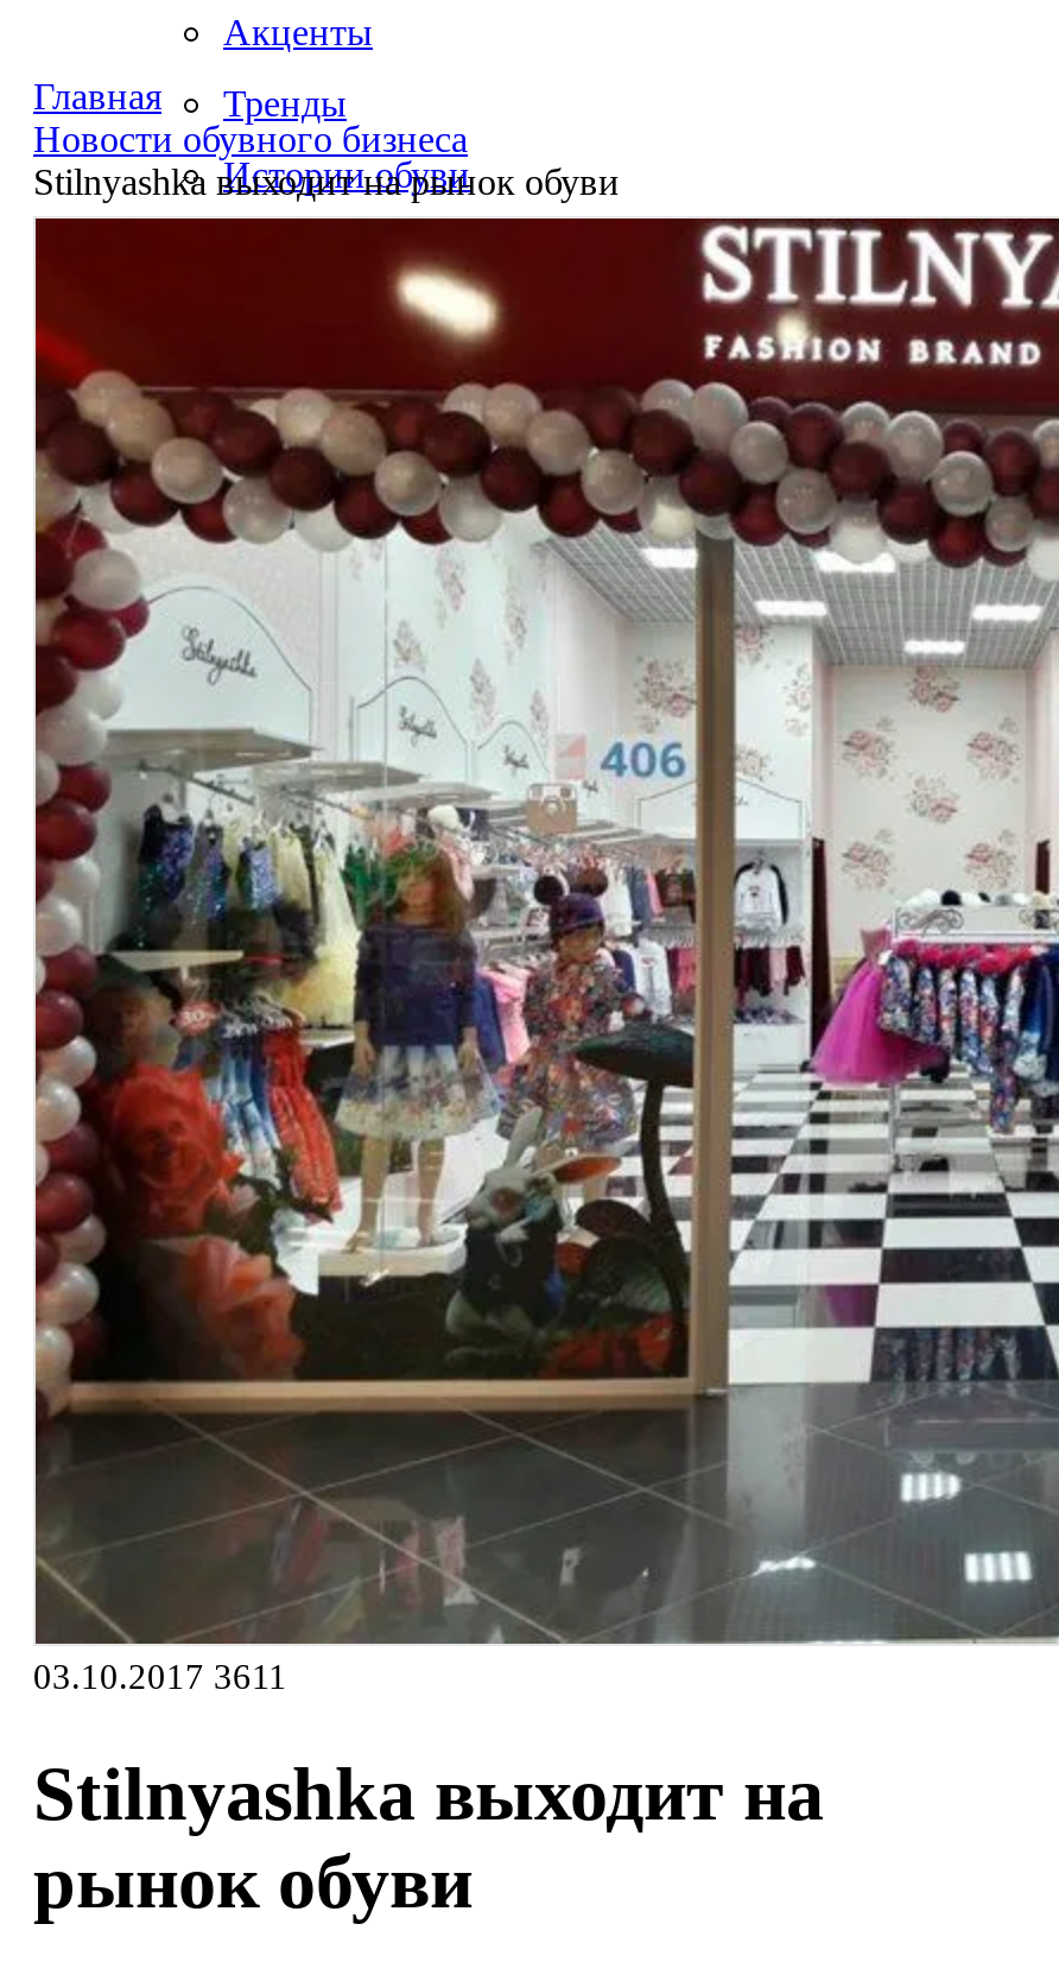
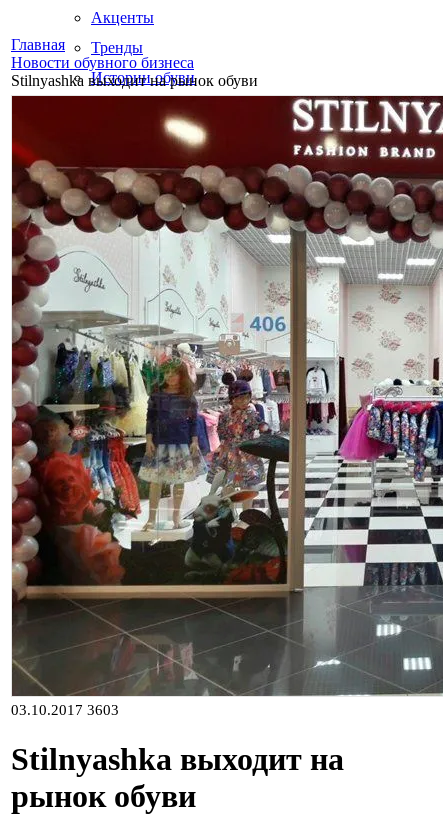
[33,1659,287,1697] 03.10.2017 3611 -> [11,702,119,718] 03.10.2017 3603

